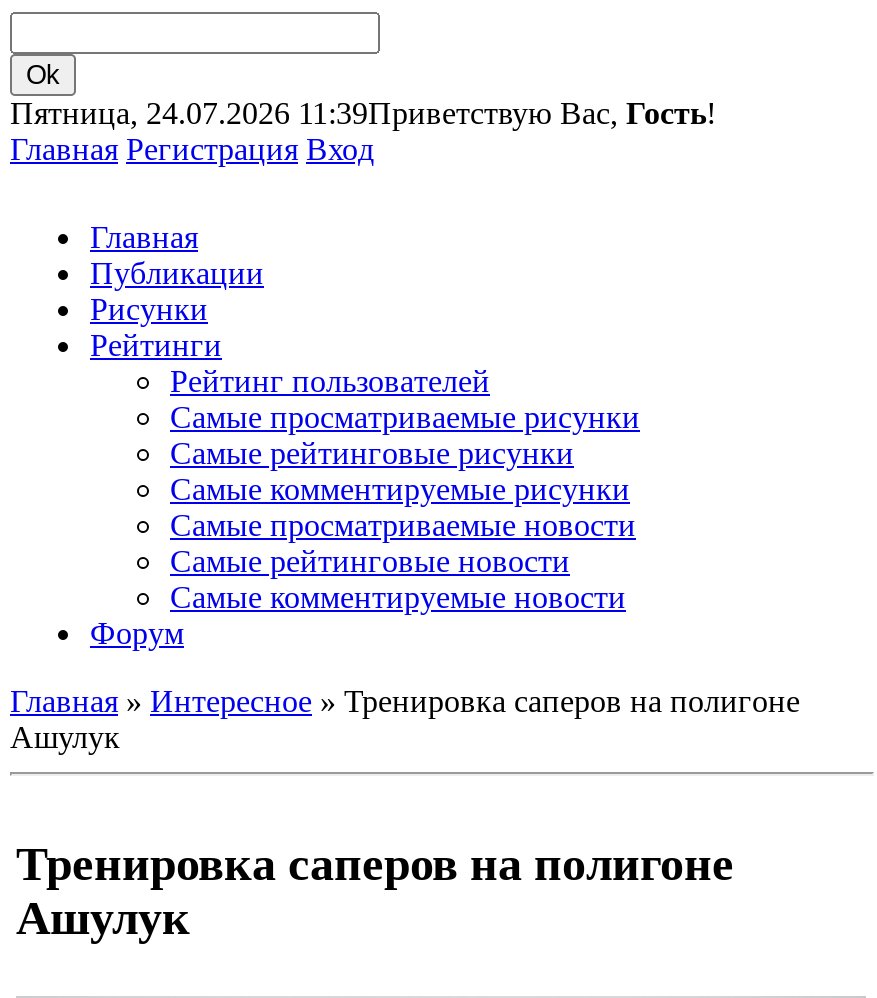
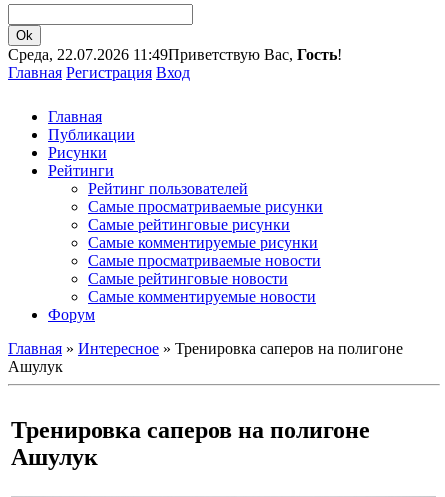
[10,96,716,130] Пятница, 24.07.2026 11:39Приветствую Вас, Гость! -> [8,46,342,63] Среда, 22.07.2026 11:49Приветствую Вас, Гость!

